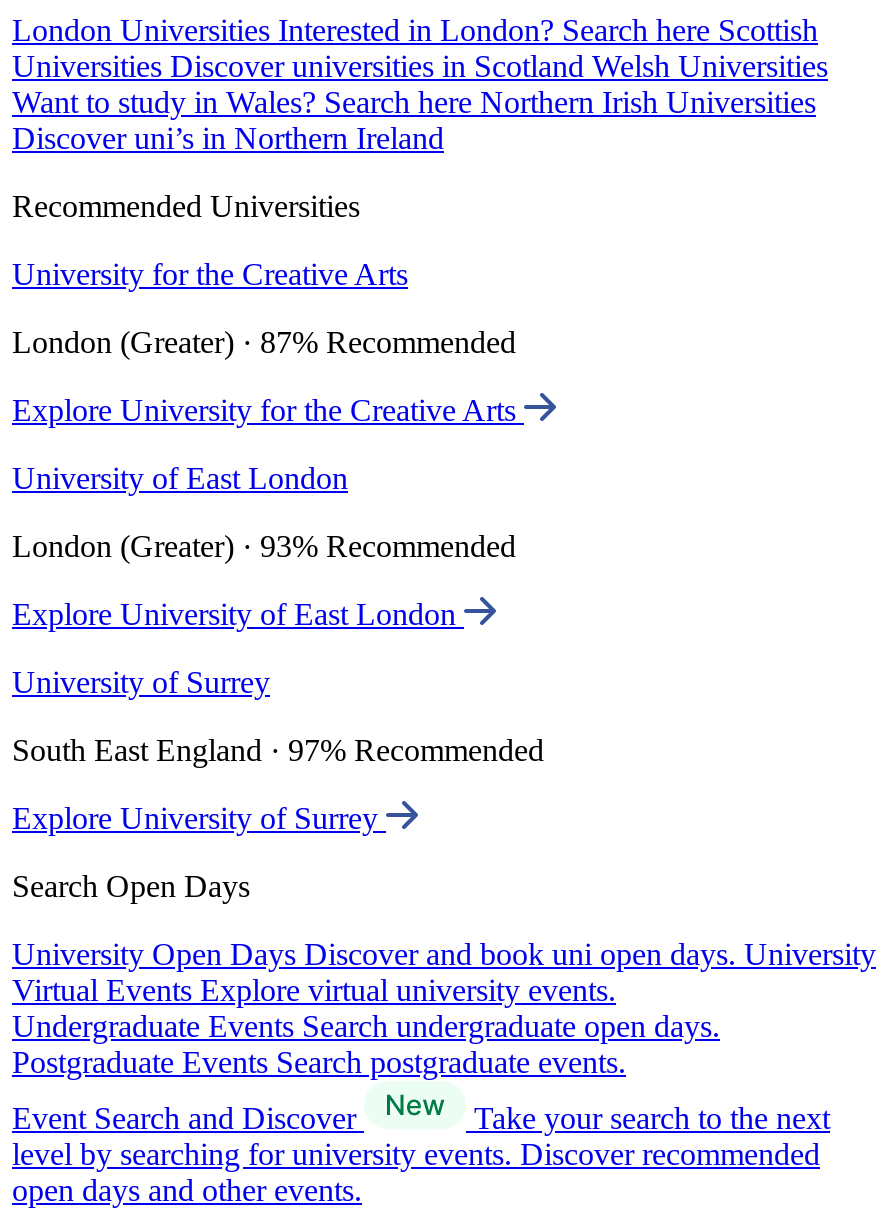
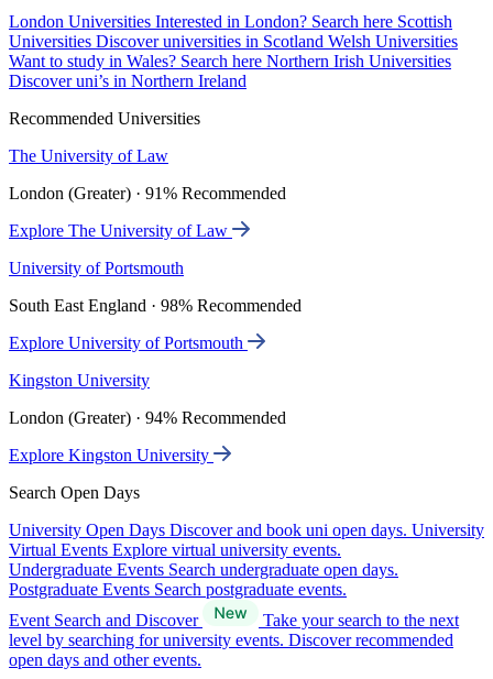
[12,257,408,291] University for the Creative Arts -> [9,146,168,165] The University of Law
[12,325,516,359] London (Greater) · 87% Recommended -> [9,184,286,203] London (Greater) · 91% Recommended
[12,393,524,427] Explore University for the Creative Arts -> [9,221,232,240] Explore The University of Law
[12,461,348,495] University of East London -> [9,259,184,277] University of Portsmouth
[12,529,516,563] London (Greater) · 93% Recommended -> [9,296,302,315] South East England · 98% Recommended
[12,597,464,631] Explore University of East London -> [9,334,248,352] Explore University of Portsmouth
[12,665,270,699] University of Surrey -> [9,371,150,390] Kingston University
[12,733,544,767] South East England · 97% Recommended -> [9,408,286,427] London (Greater) · 94% Recommended
[12,801,386,835] Explore University of Surrey -> [9,446,213,465] Explore Kingston University

